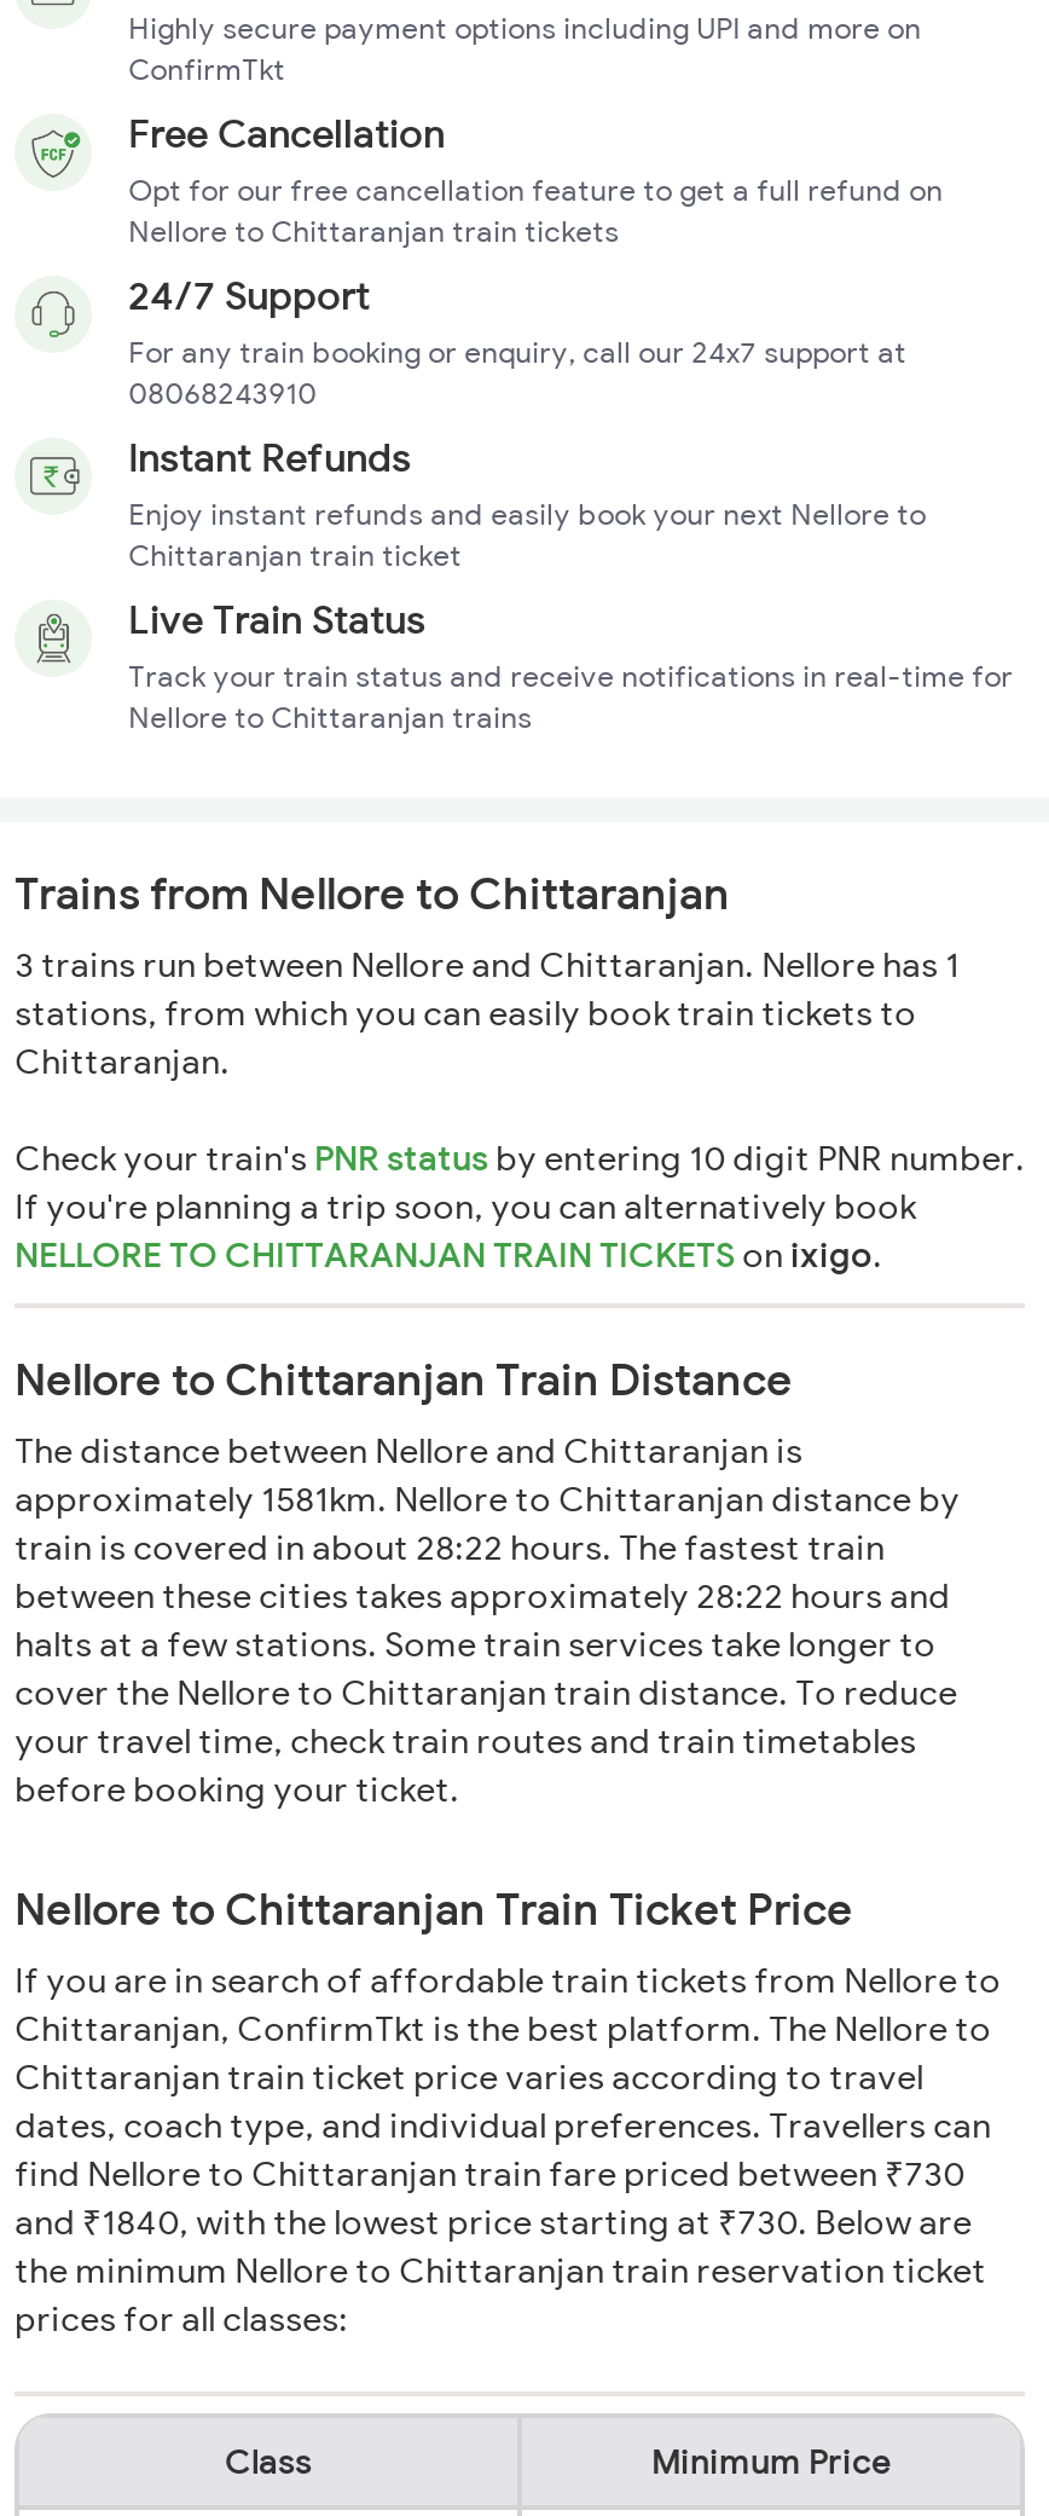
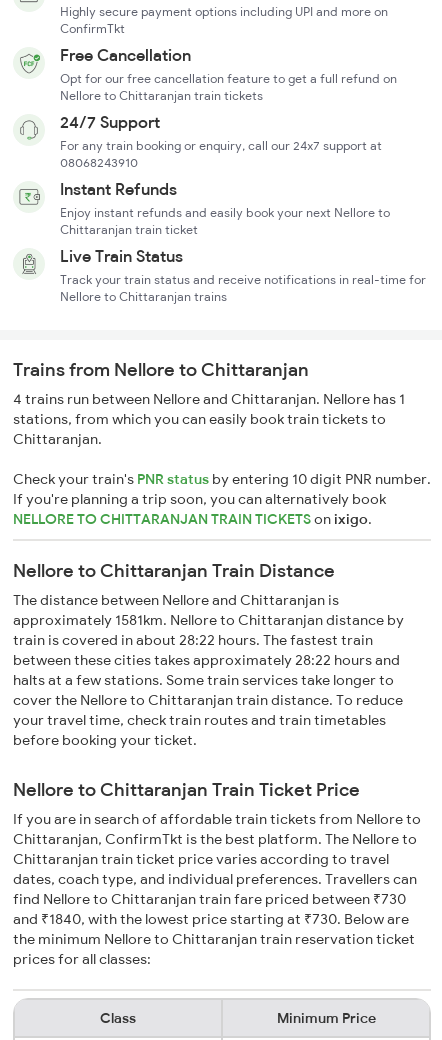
[15,943,960,986] 3 trains run between Nellore and Chittaranjan. Nellore has 1 -> [13,390,405,408] 4 trains run between Nellore and Chittaranjan. Nellore has 1

